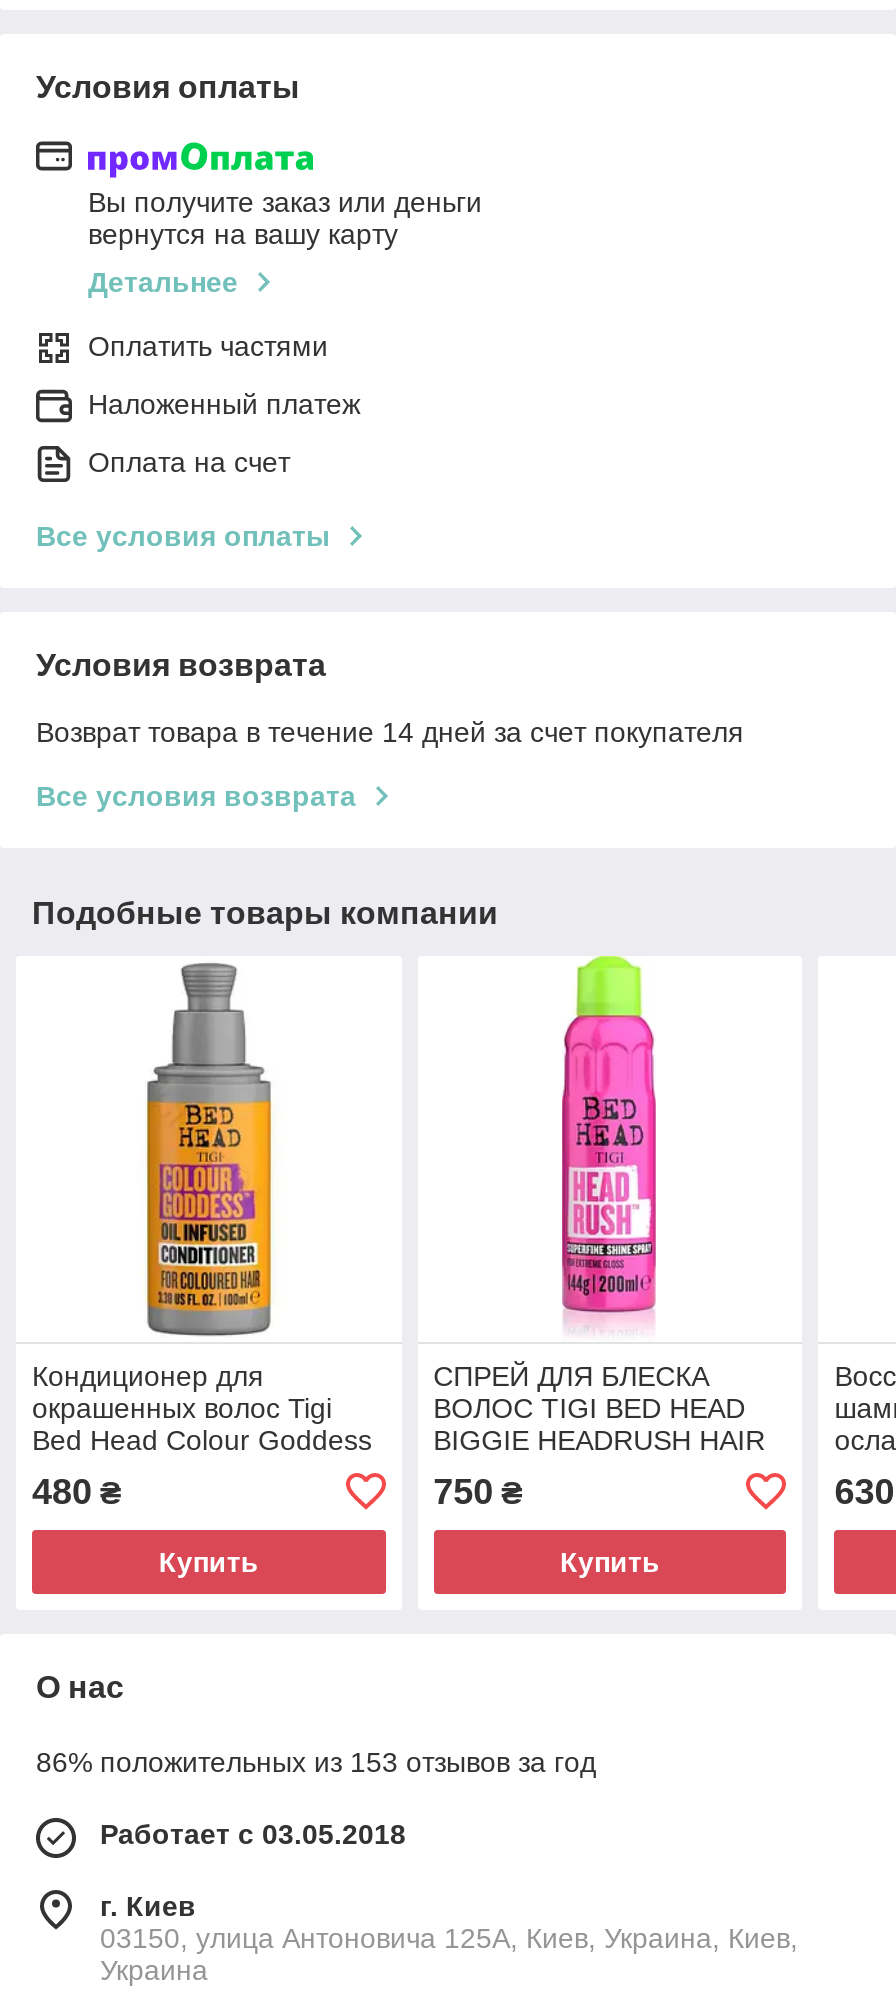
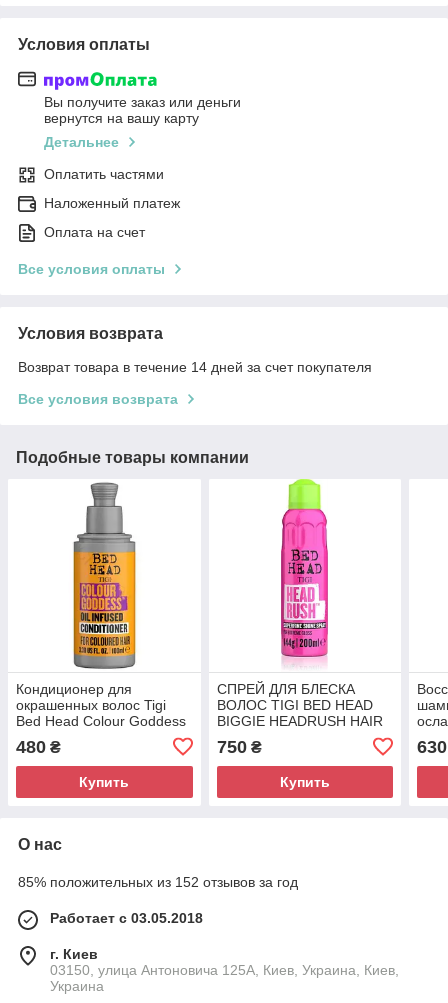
[36,1746,596,1778] 86% положительных из 153 отзывов за год -> [18,874,298,890] 85% положительных из 152 отзывов за год

